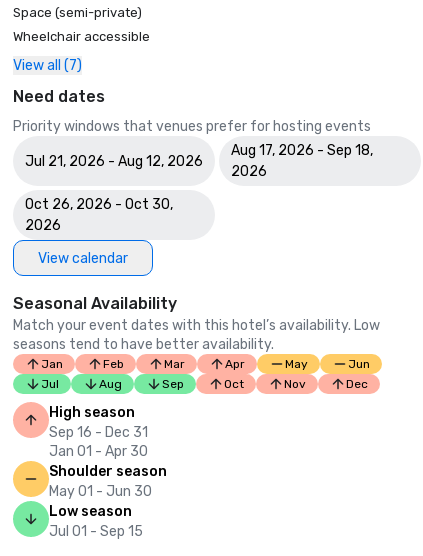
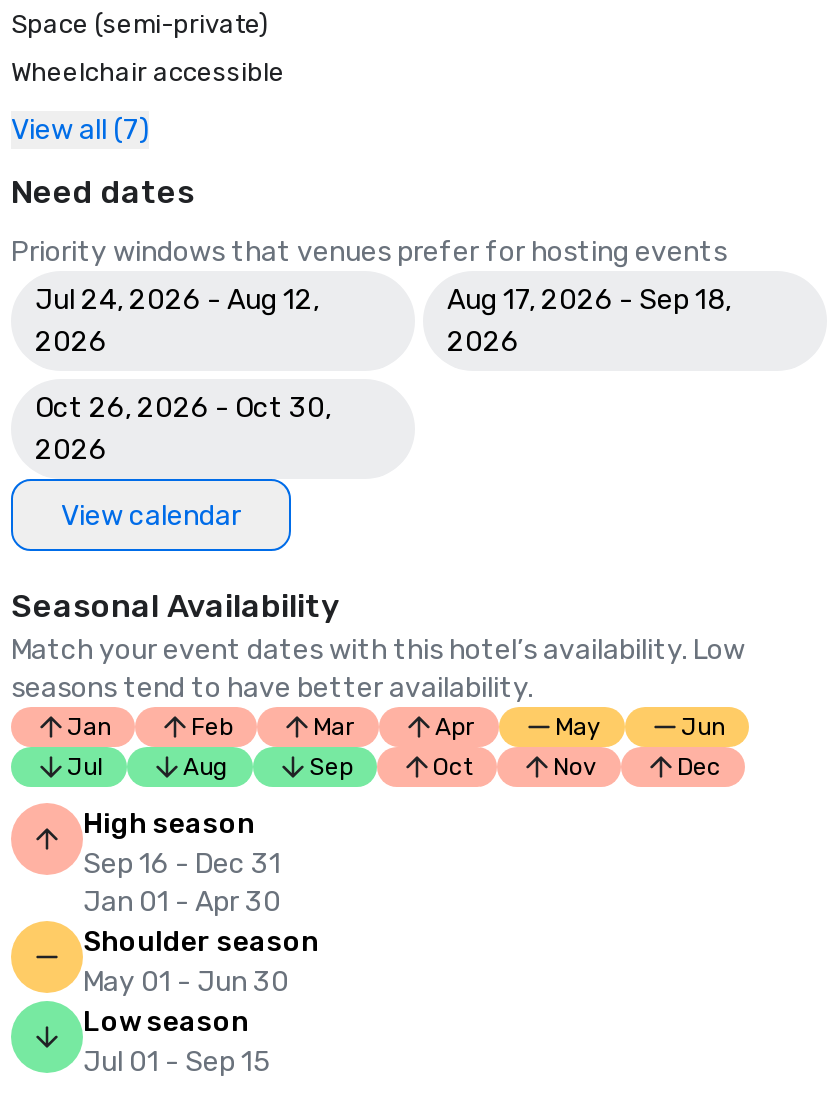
[25,152,203,169] Jul 21, 2026 - Aug 12, 2026 -> [35,283,319,359] Jul 24, 2026 - Aug 12, | 2026

